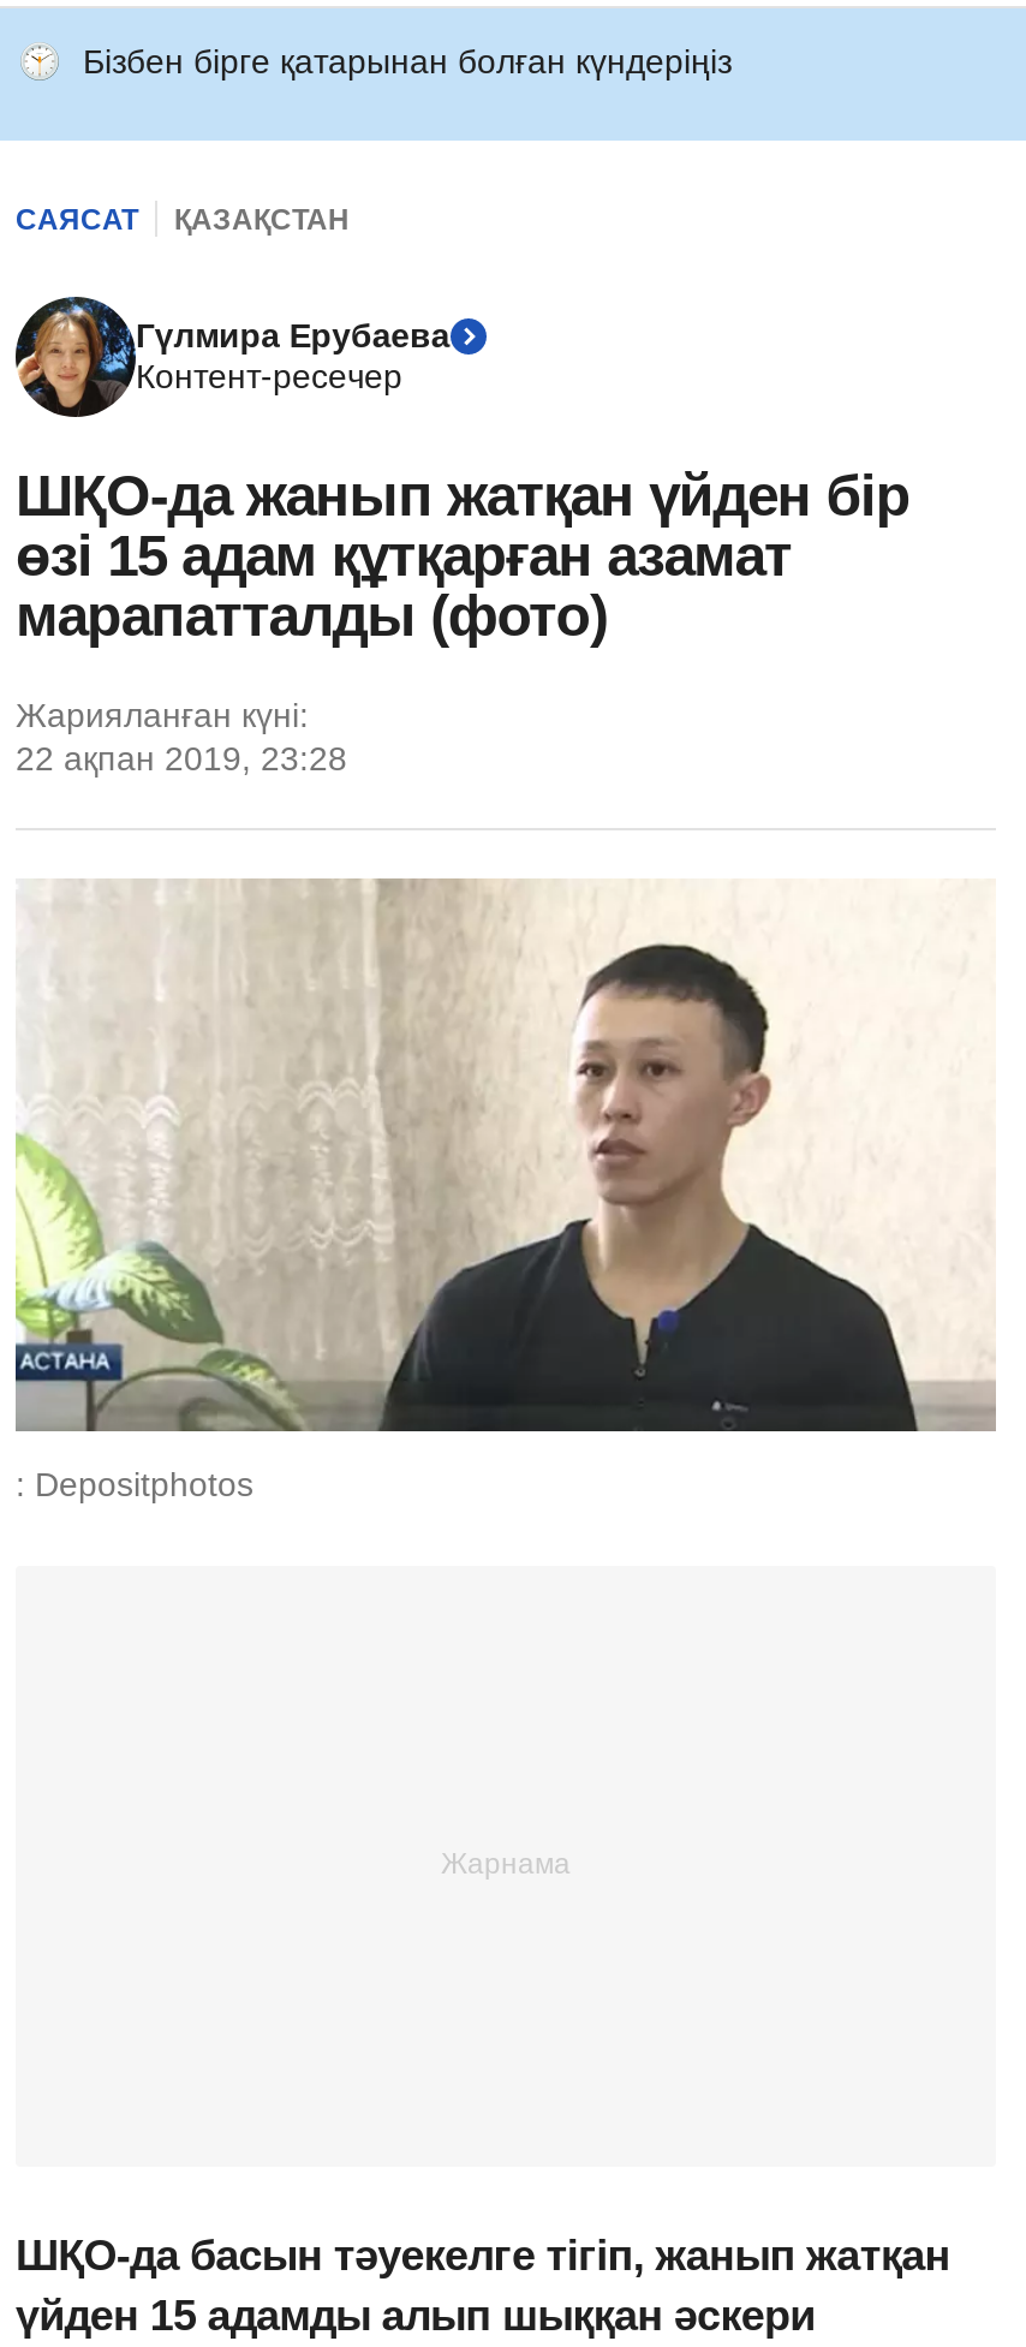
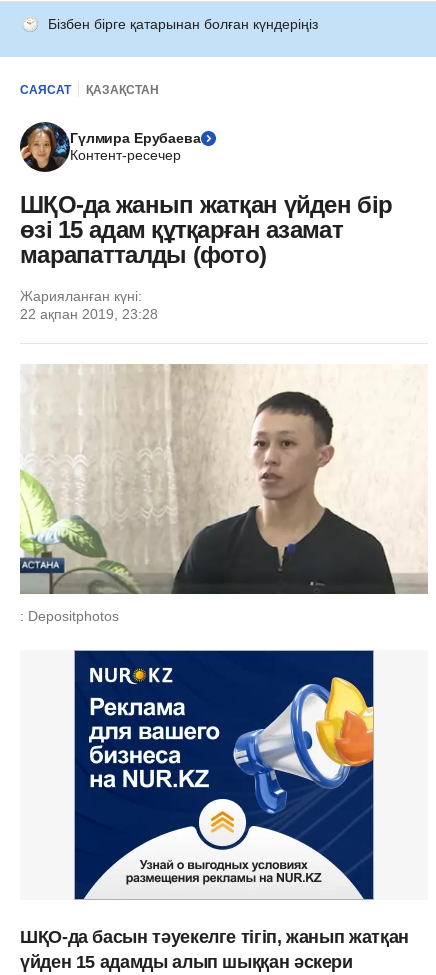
none -> [73,649,375,901] [image]

